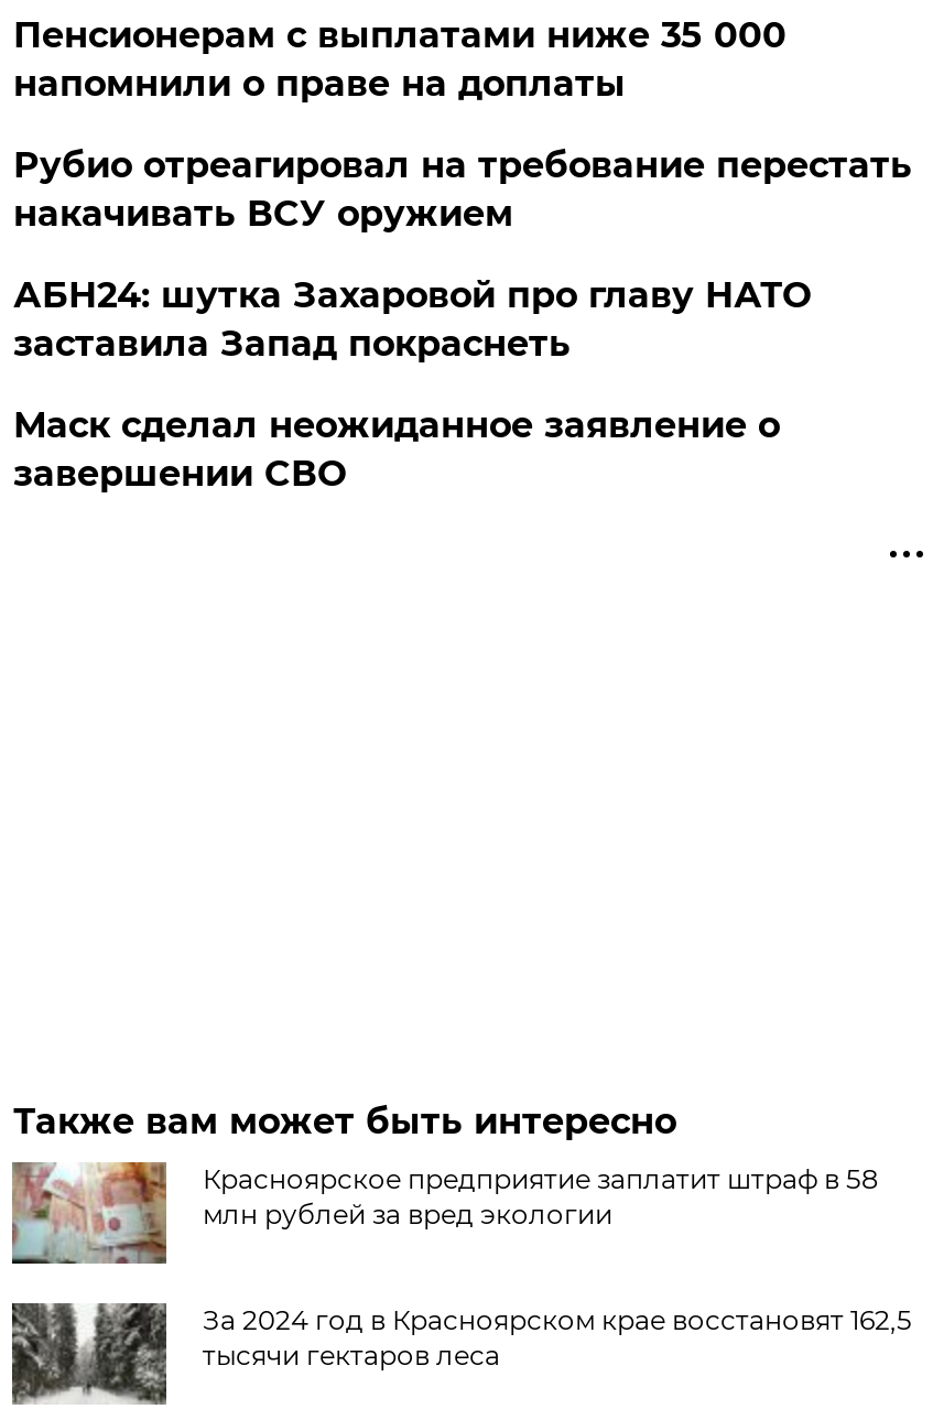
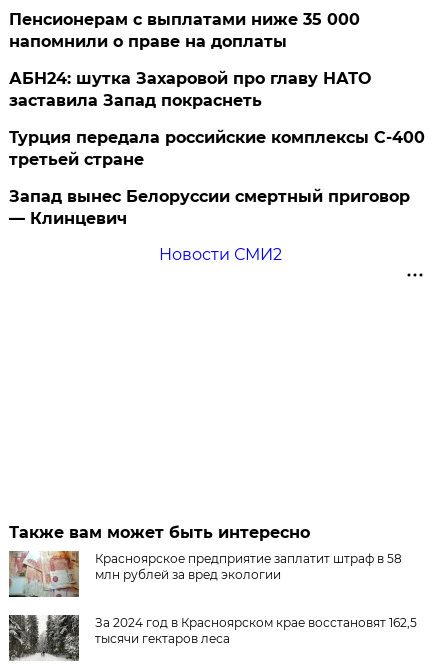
[13,144,912,235] Рубио отреагировал на требование перестать | накачивать ВСУ оружием -> none
moved [13,274,811,365] -> [9,69,371,110]: АБН24: шутка Захаровой про главу НАТО | заставила Запад покраснеть
[13,404,780,495] Маск сделал неожиданное заявление о | завершении СВО -> [9,128,425,264] Турция передала российские комплексы С-400 | третьей стране | Запад вынес Белоруссии смертный приговор | — Клинцевич | Новости СМИ2

